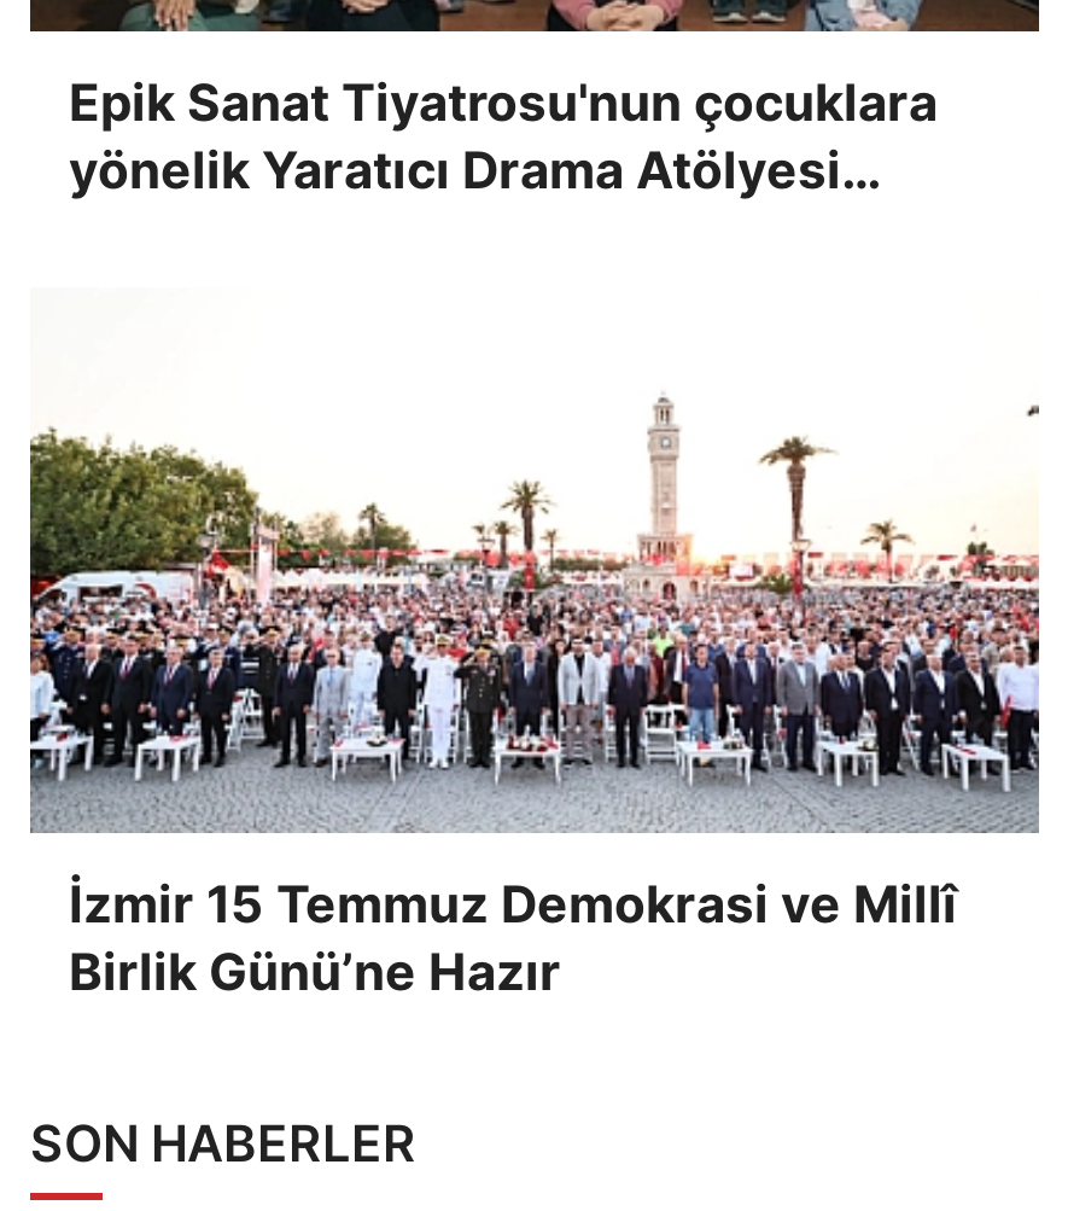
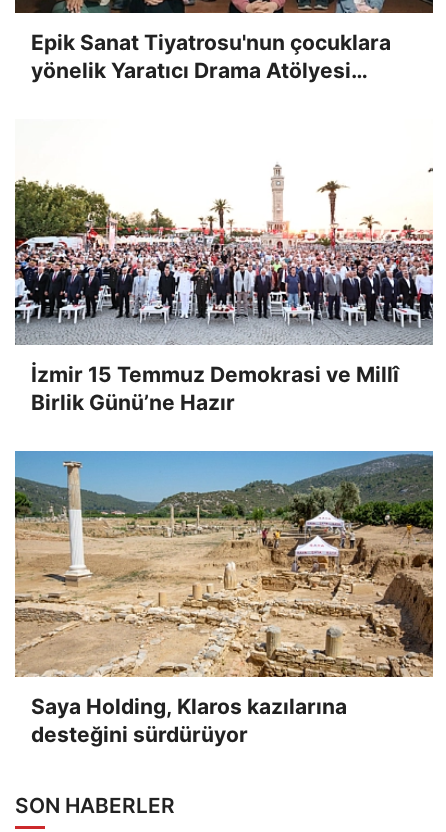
none -> [14,450,434,747] [image] | Saya Holding, Klaros kazılarına | desteğini sürdürüyor

